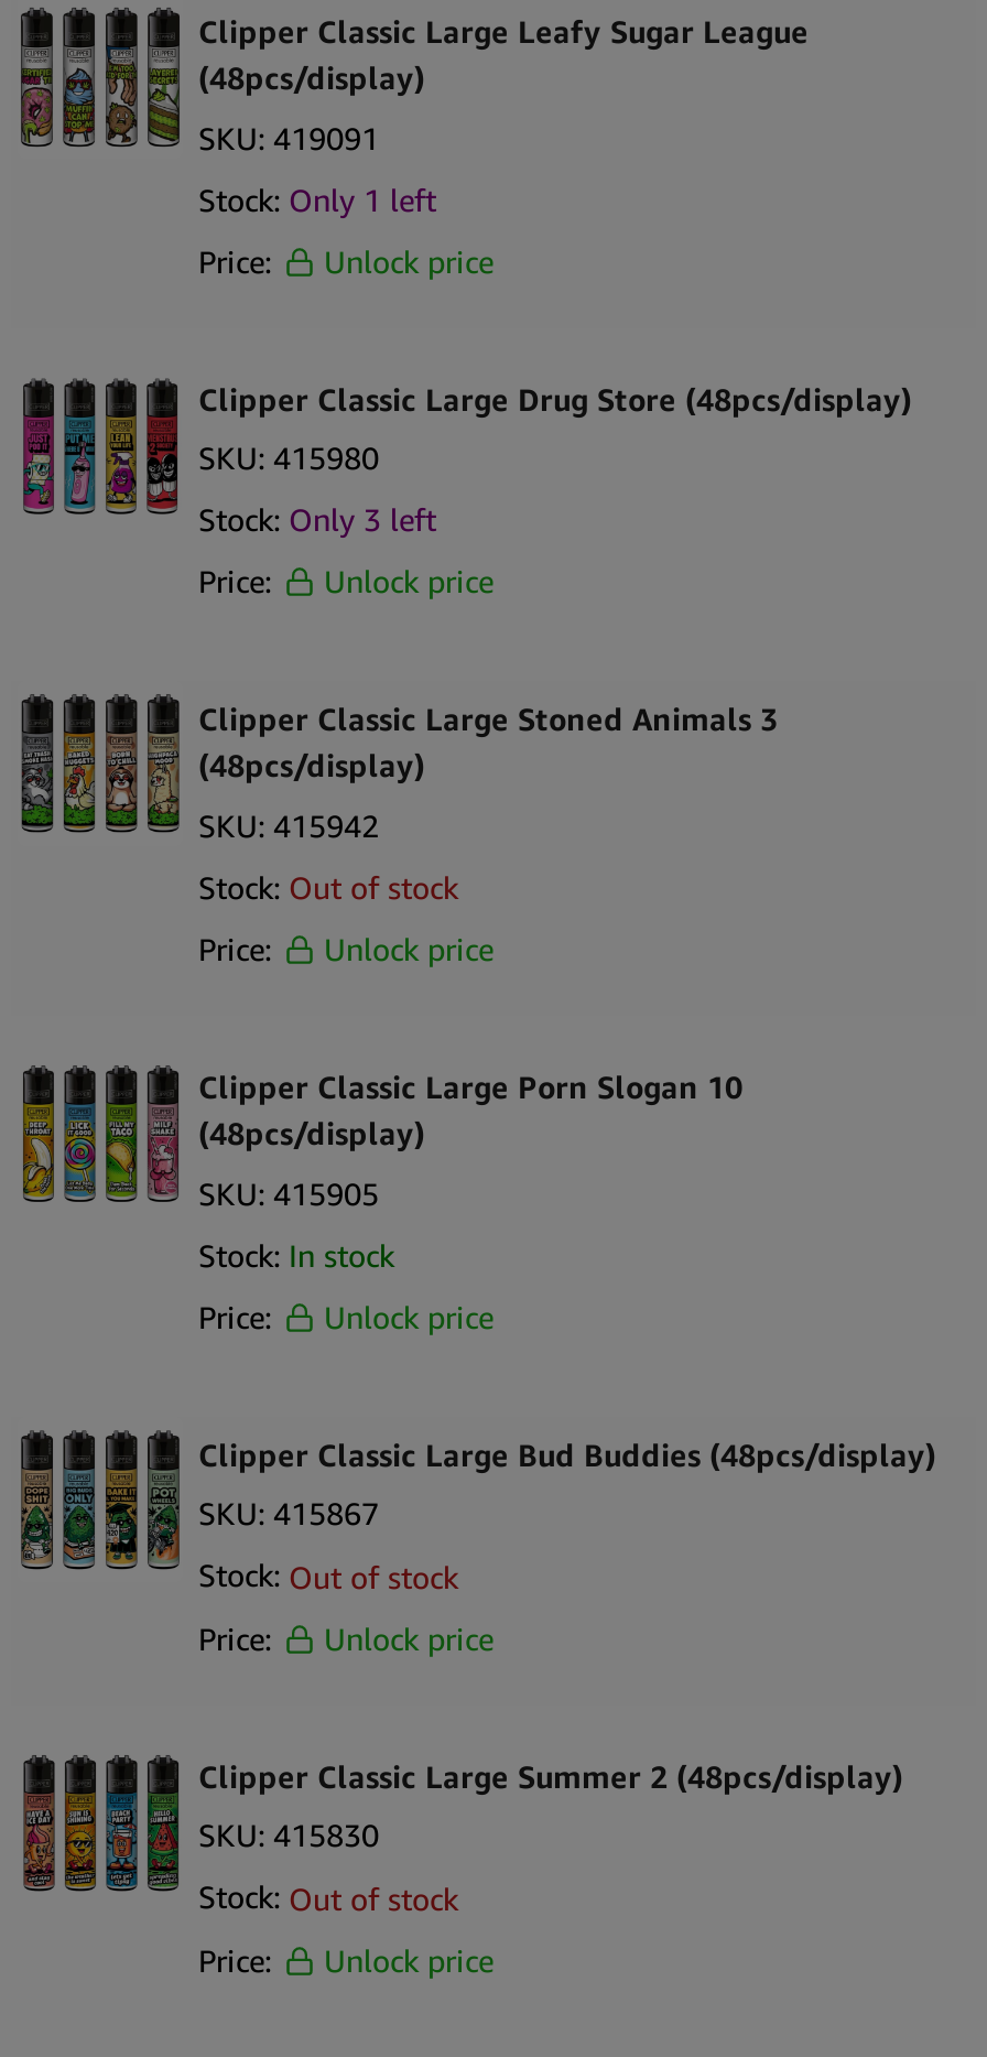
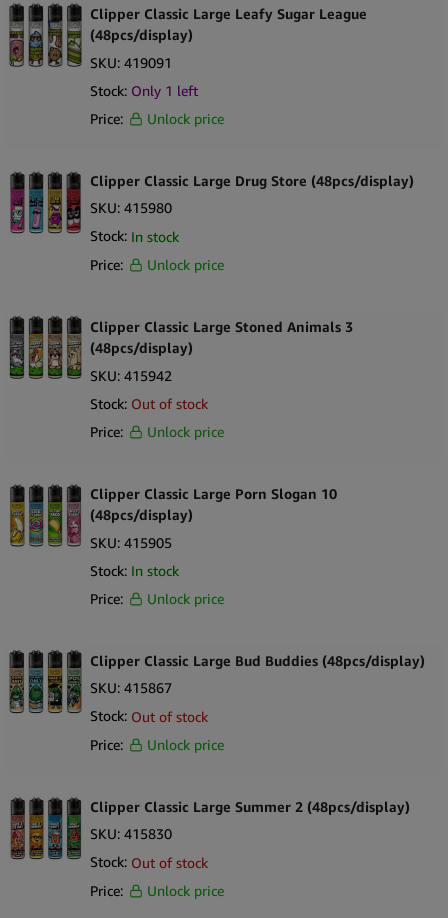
[198,501,436,538] Stock: Only 3 left -> [90,227,179,245] Stock: In stock

